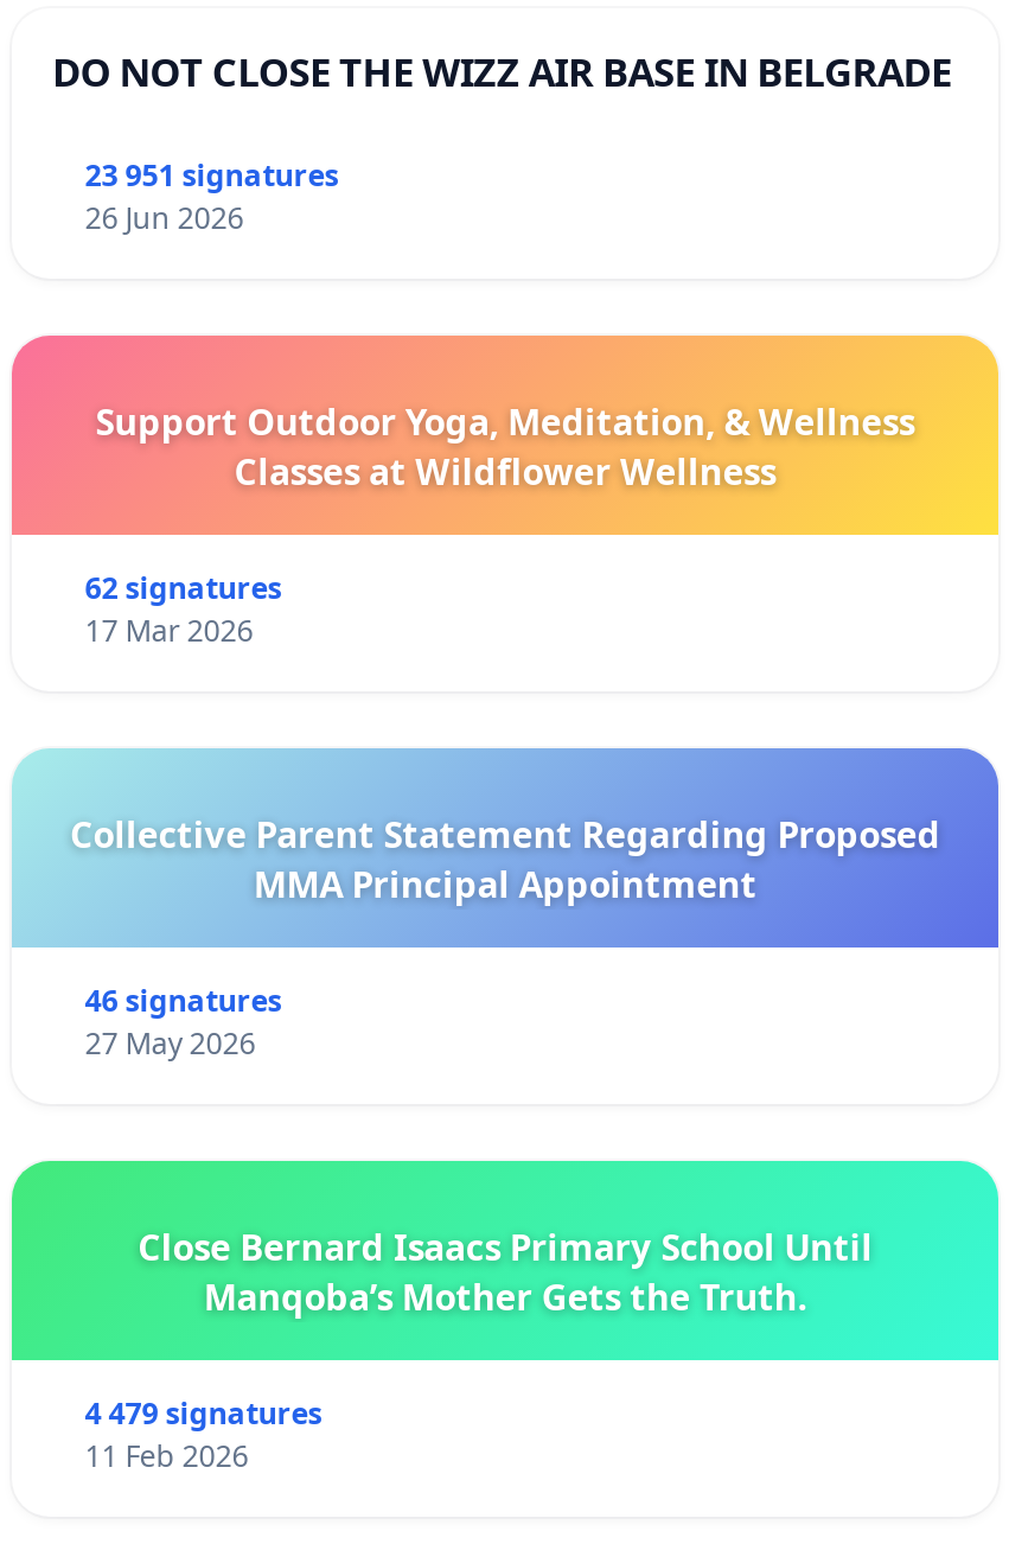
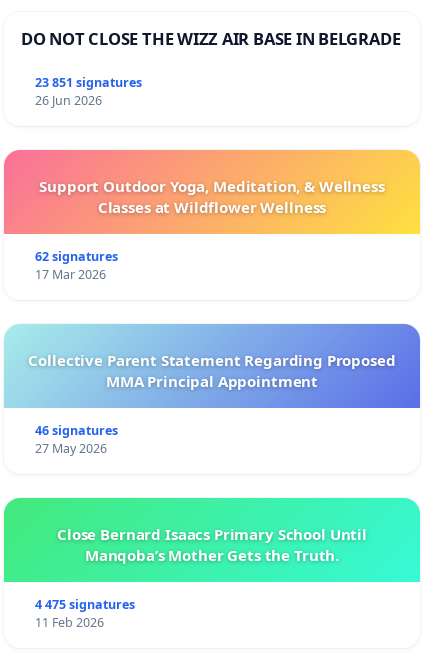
[85,155,339,195] 23 951 signatures -> [35,74,142,91] 23 851 signatures
[85,1393,322,1433] 4 479 signatures -> [35,596,135,613] 4 475 signatures

